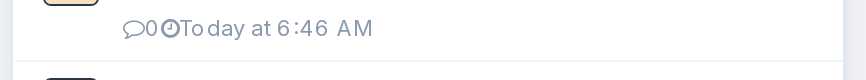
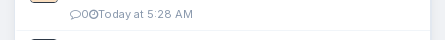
[145,14,373,42] 0 Today at 6:46 AM -> [81,7,193,21] 0 Today at 5:28 AM

